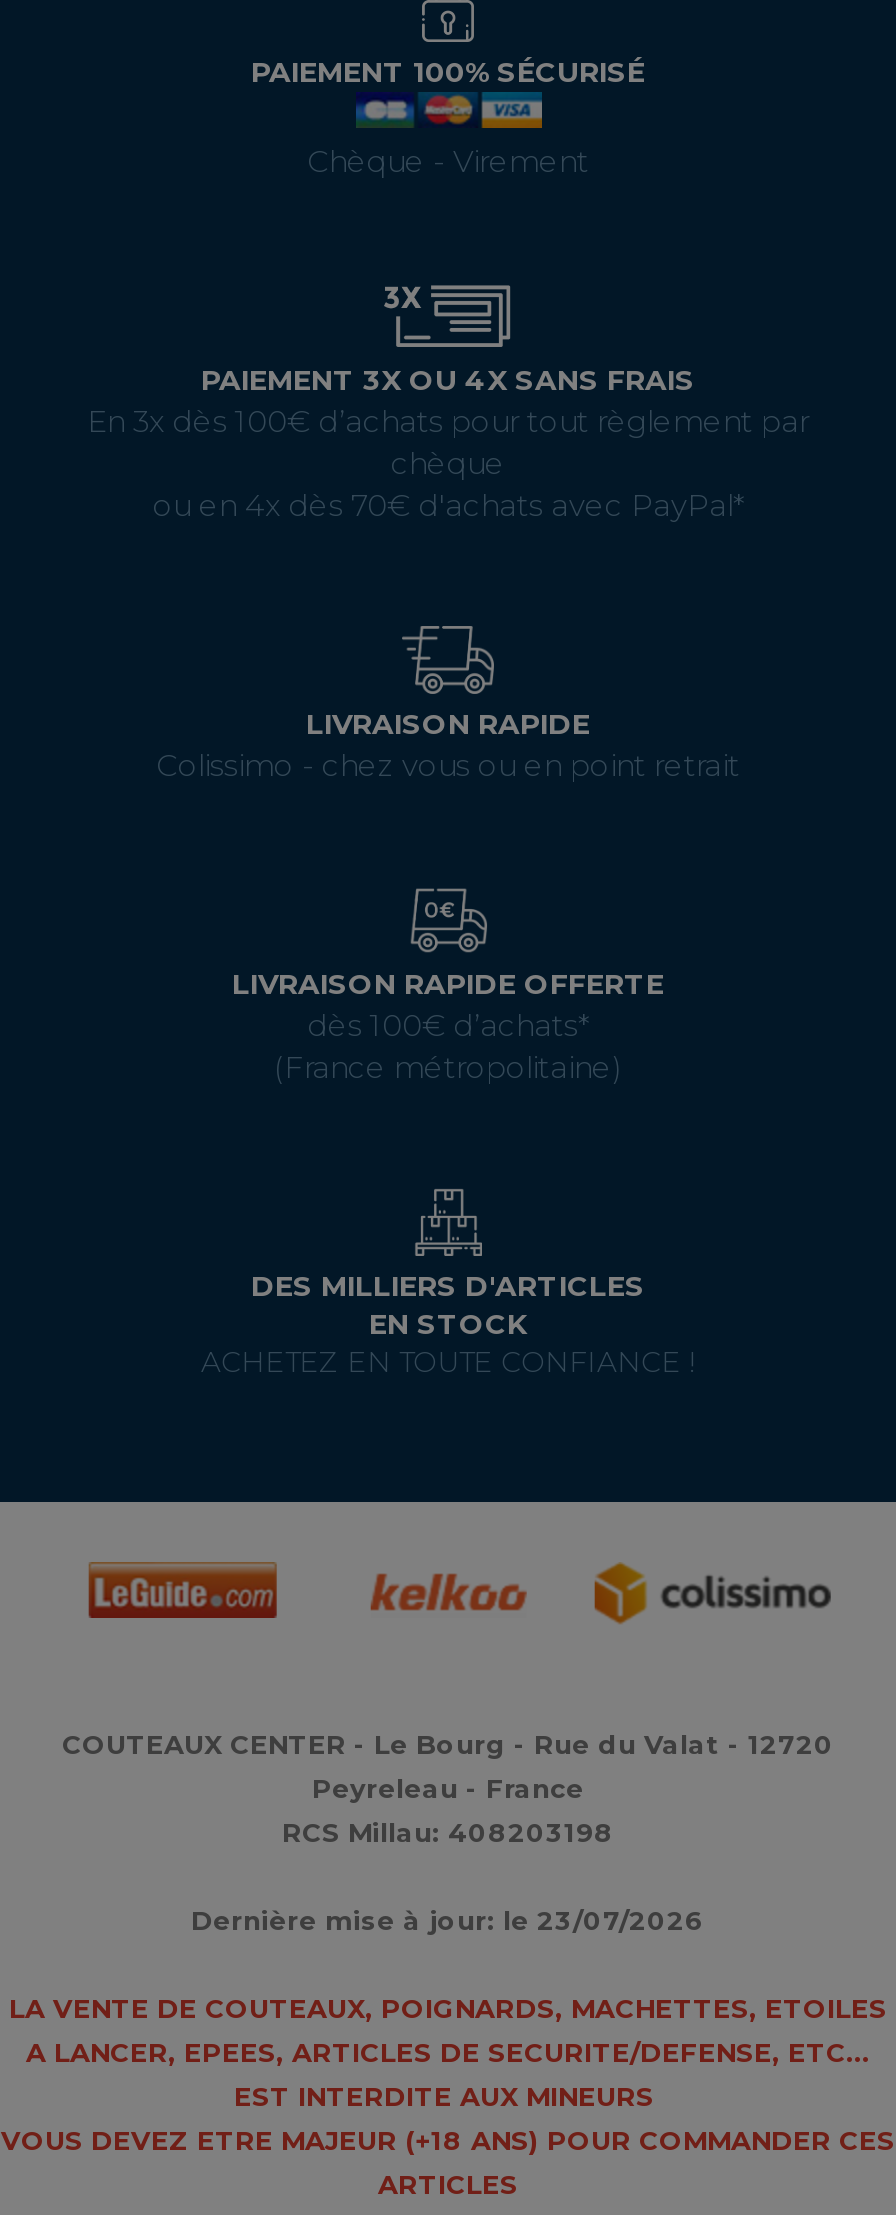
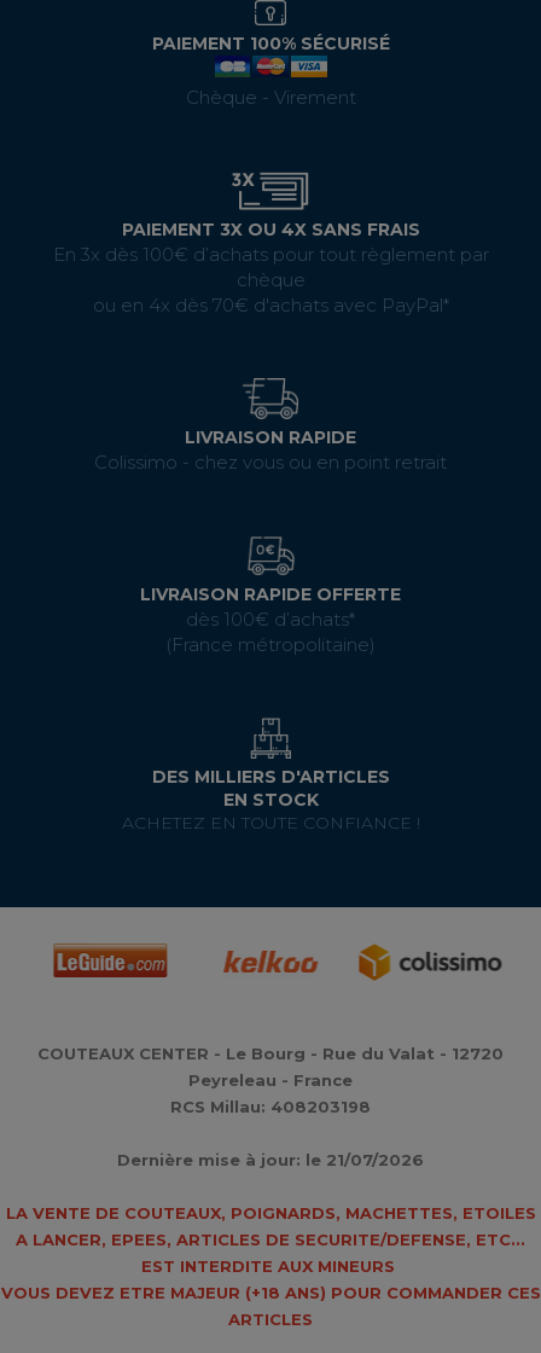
[191,1904,705,1936] Dernière mise à jour: le 23/07/2026 -> [117,1150,424,1169] Dernière mise à jour: le 21/07/2026

